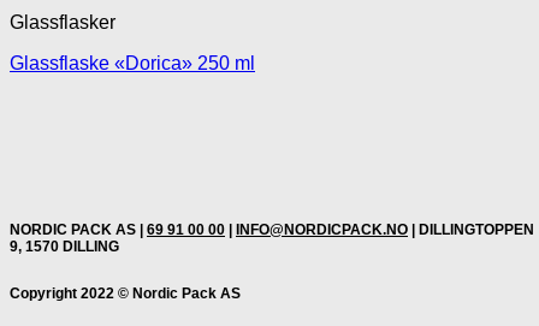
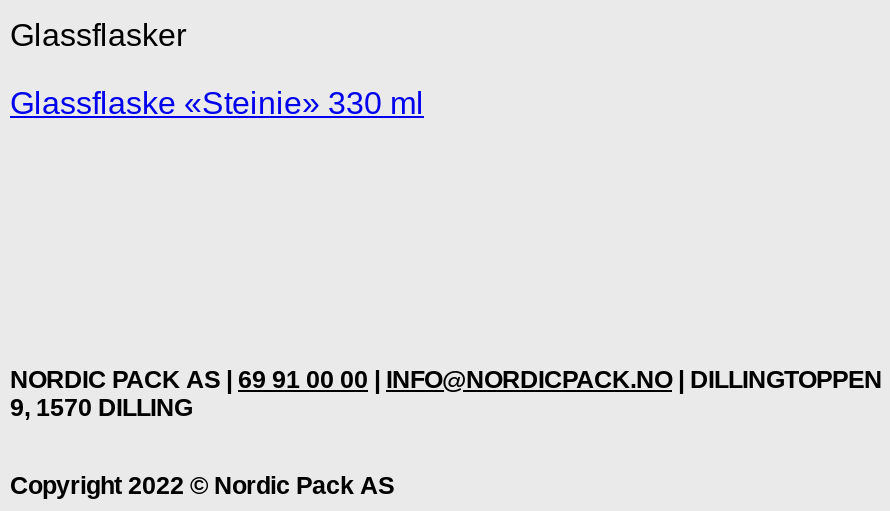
[10,53,255,74] Glassflaske «Dorica» 250 ml -> [10,87,424,121] Glassflaske «Steinie» 330 ml

